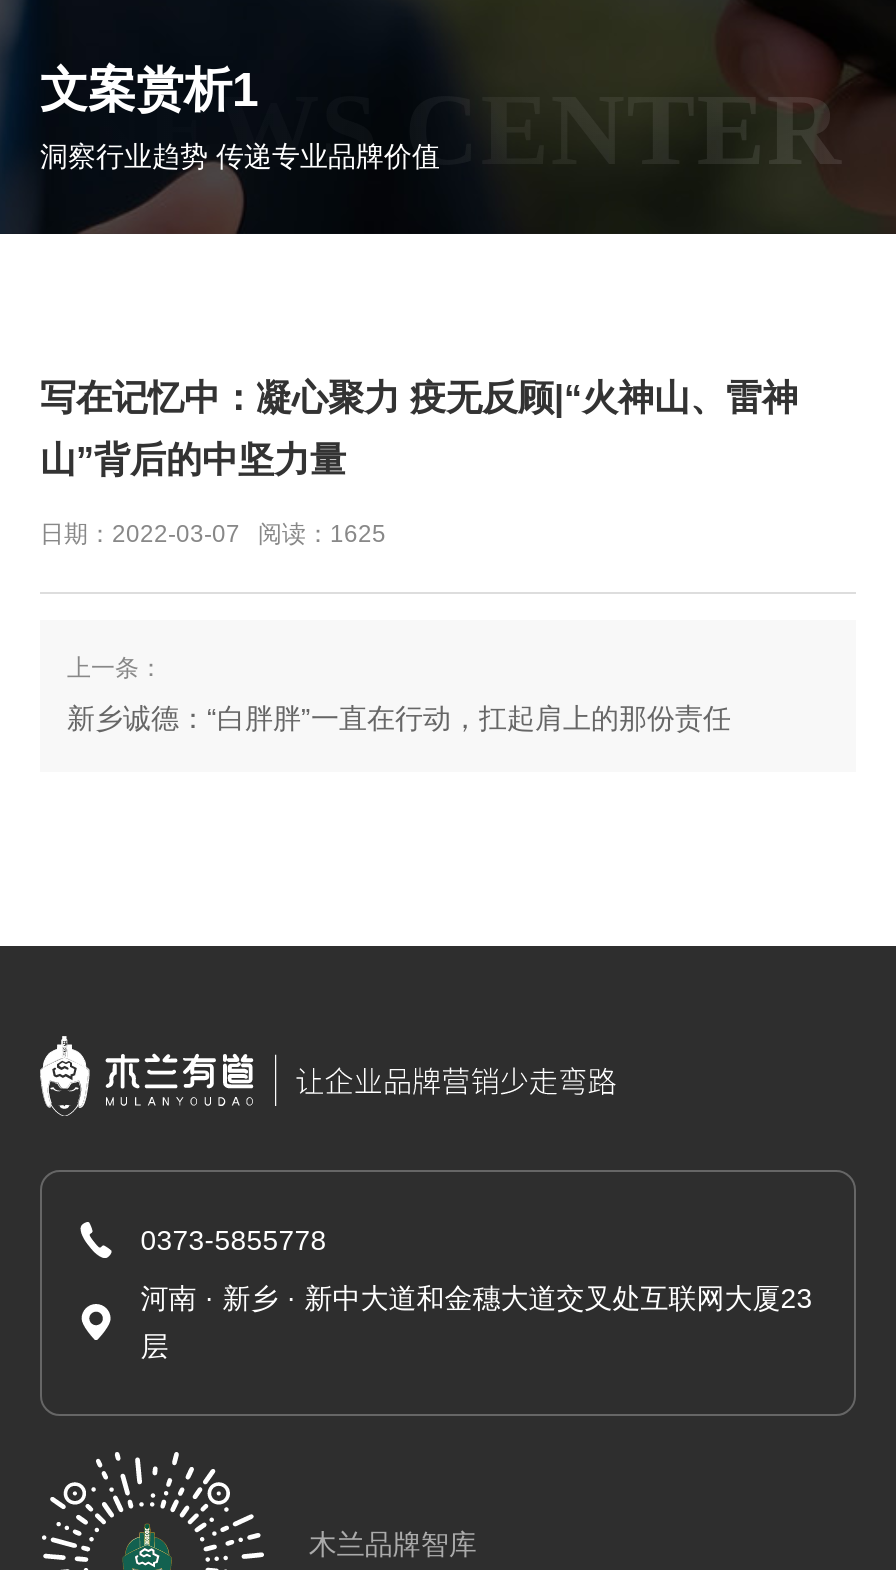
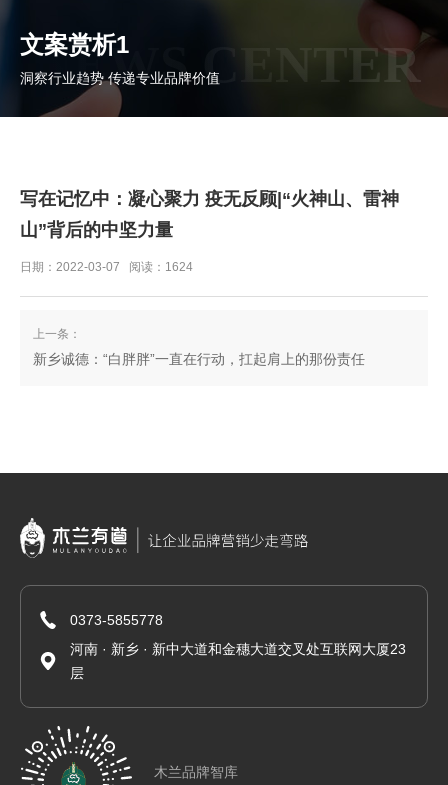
[40,521,386,549] 日期：2022-03-07 阅读：1625 -> [20,260,193,274] 日期：2022-03-07 阅读：1624

